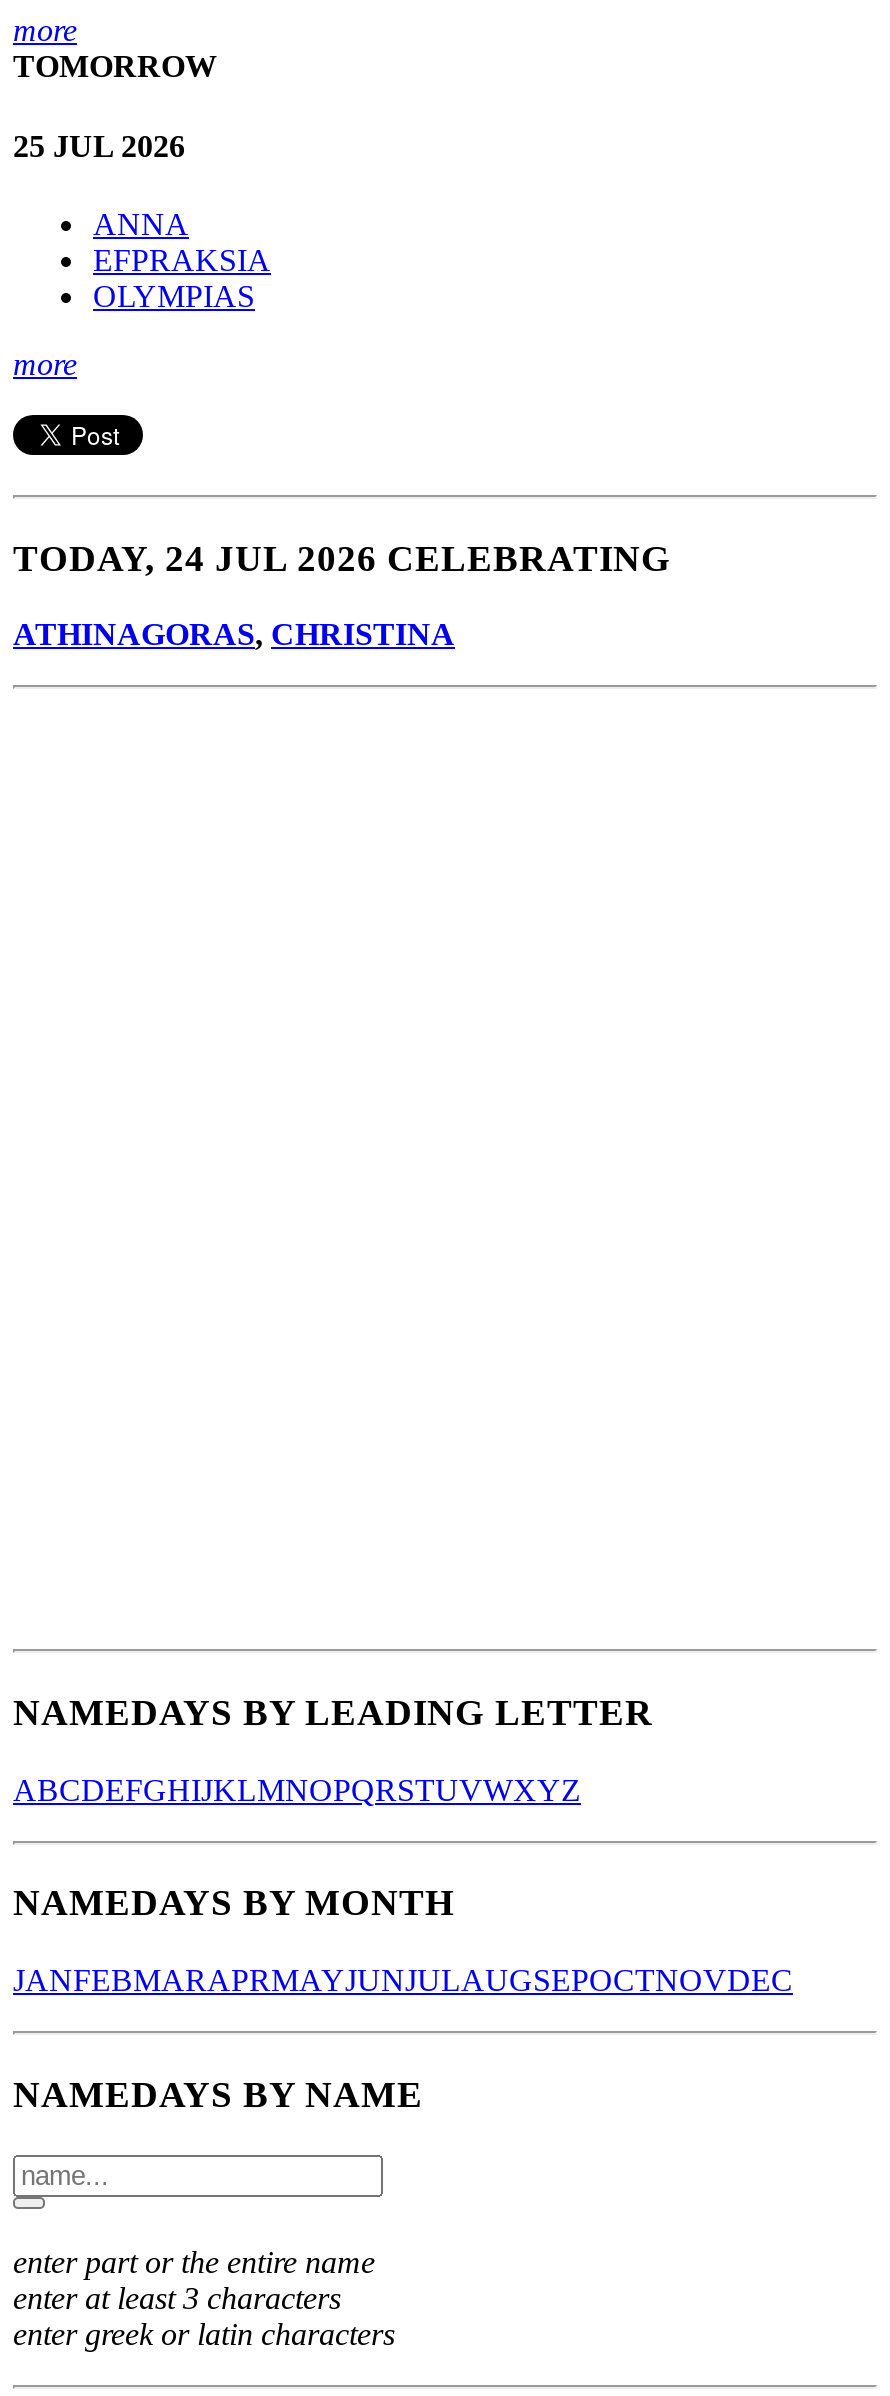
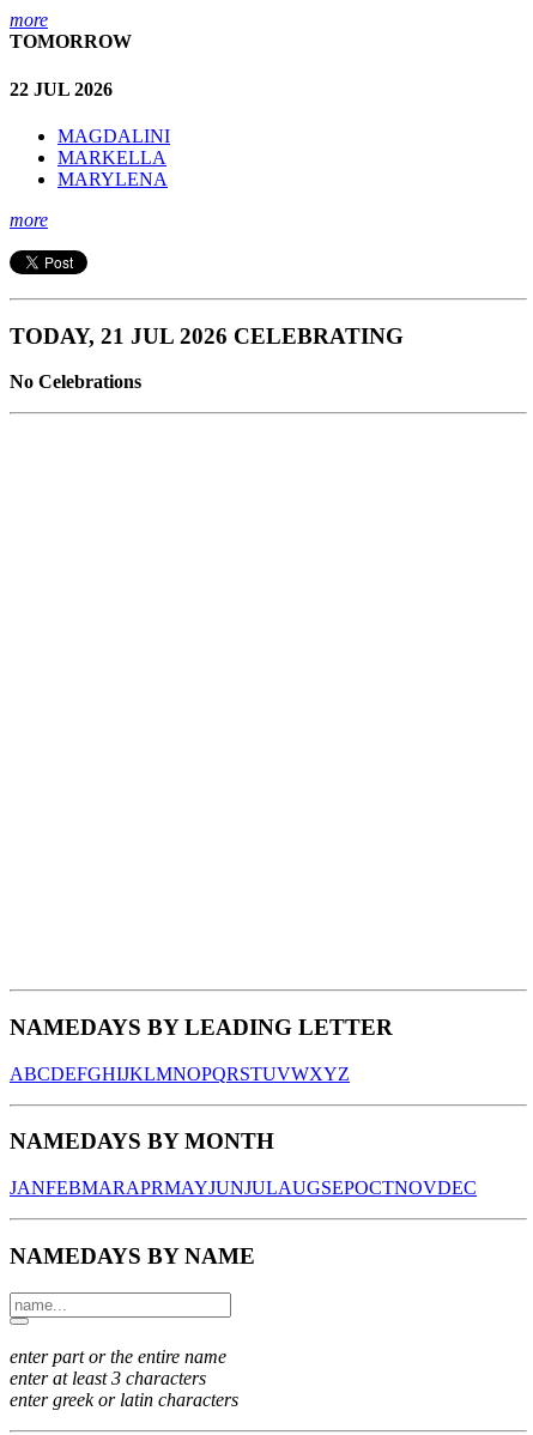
[13,128,185,162] 25 JUL 2026 -> [10,79,113,99] 22 JUL 2026
[93,207,271,313] ANNA | EFPRAKSIA | OLYMPIAS -> [57,126,170,189] MAGDALINI | MARKELLA | MARYLENA
[13,536,671,578] TODAY, 24 JUL 2026 CELEBRATING -> [10,323,404,348] TODAY, 21 JUL 2026 CELEBRATING
[13,618,455,652] ATHINAGORAS, CHRISTINA -> [10,372,141,392] No Celebrations

